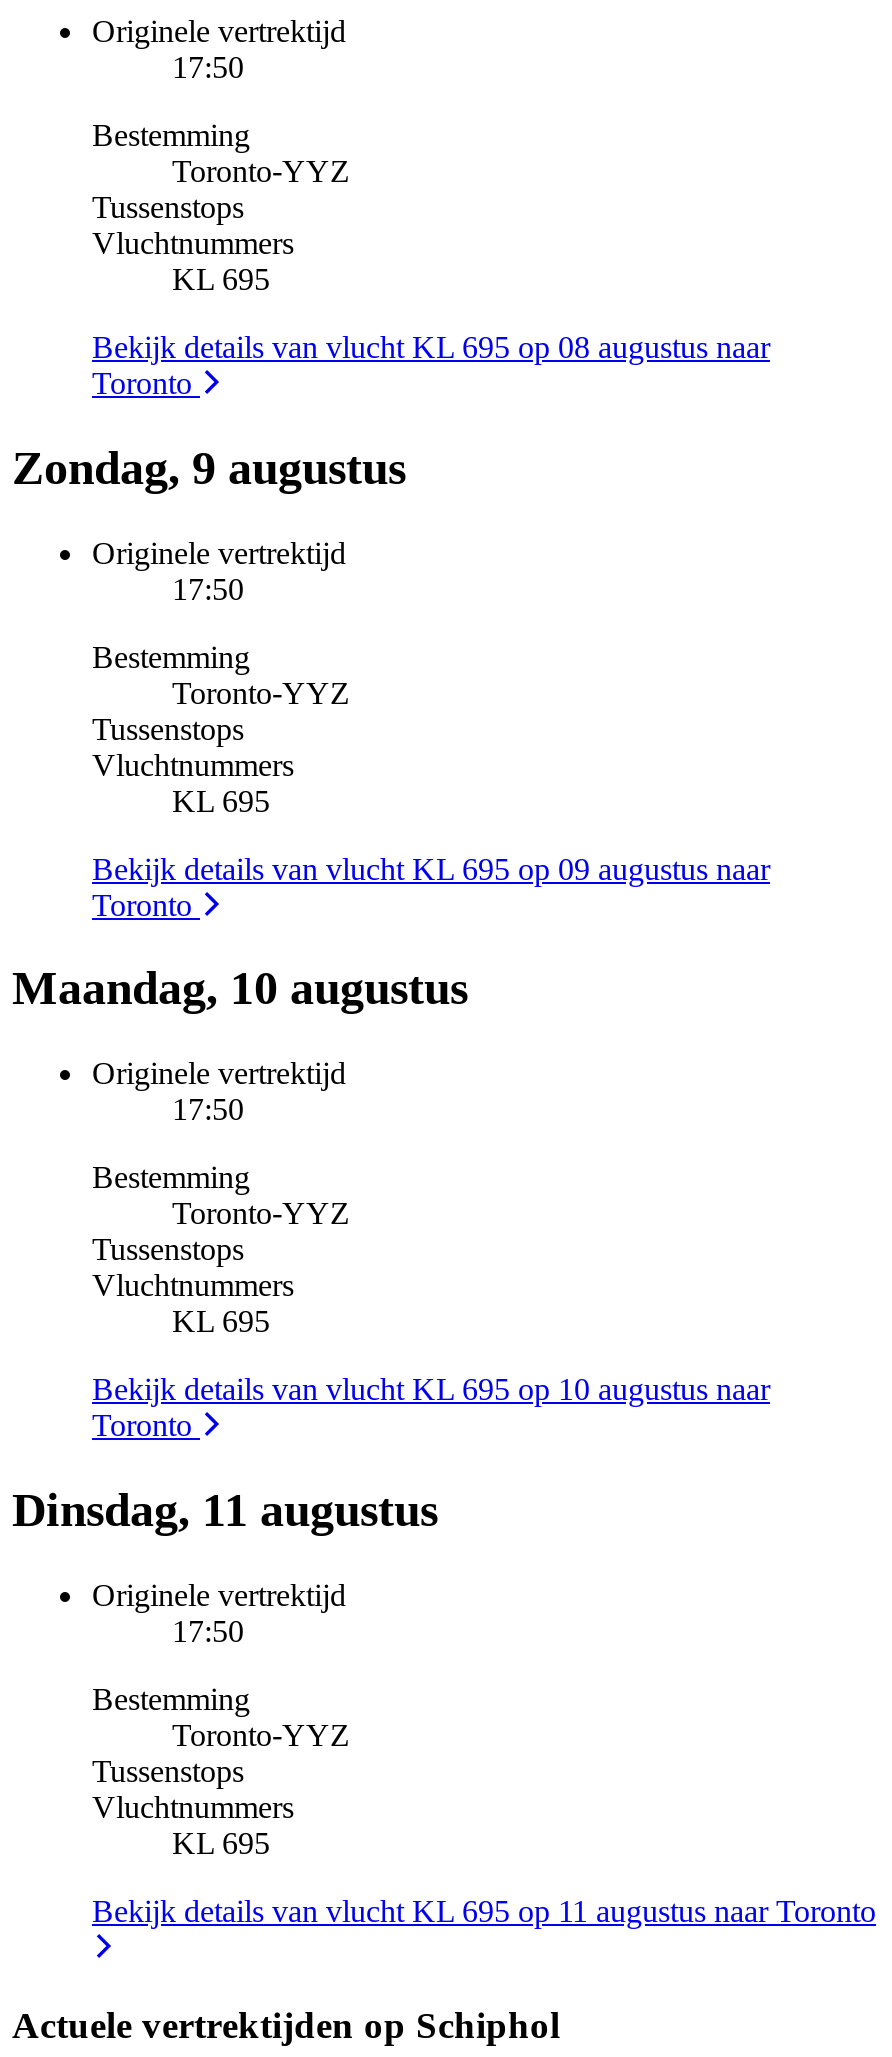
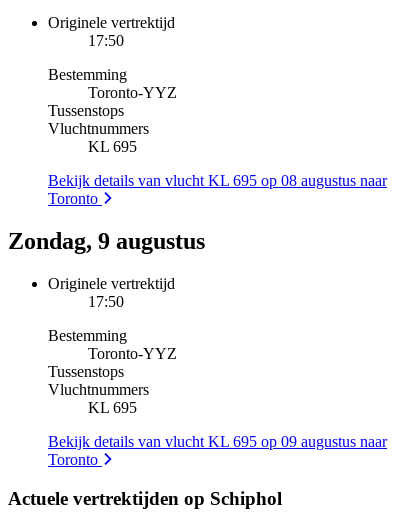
[12,963,876,1929] Maandag, 10 augustus | Originele vertrektijd | 17:50 | Bestemming | Toronto-YYZ | Tussenstops | Vluchtnummers | KL 695 | Bekijk details van vlucht KL 695 op 10 augustus naar | Toronto | Dinsdag, 11 augustus | Originele vertrektijd | 17:50 | Bestemming | Toronto-YYZ | Tussenstops | Vluchtnummers | KL 695 | Bekijk details van vlucht KL 695 op 11 augustus naar Toronto -> none

